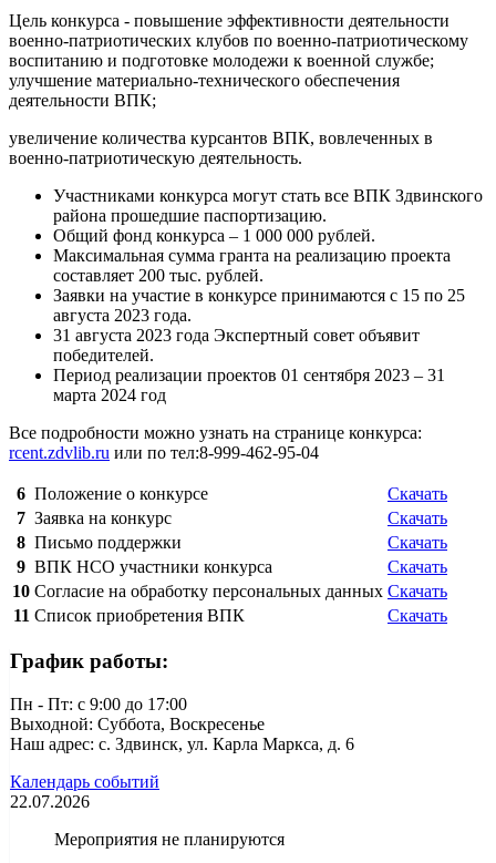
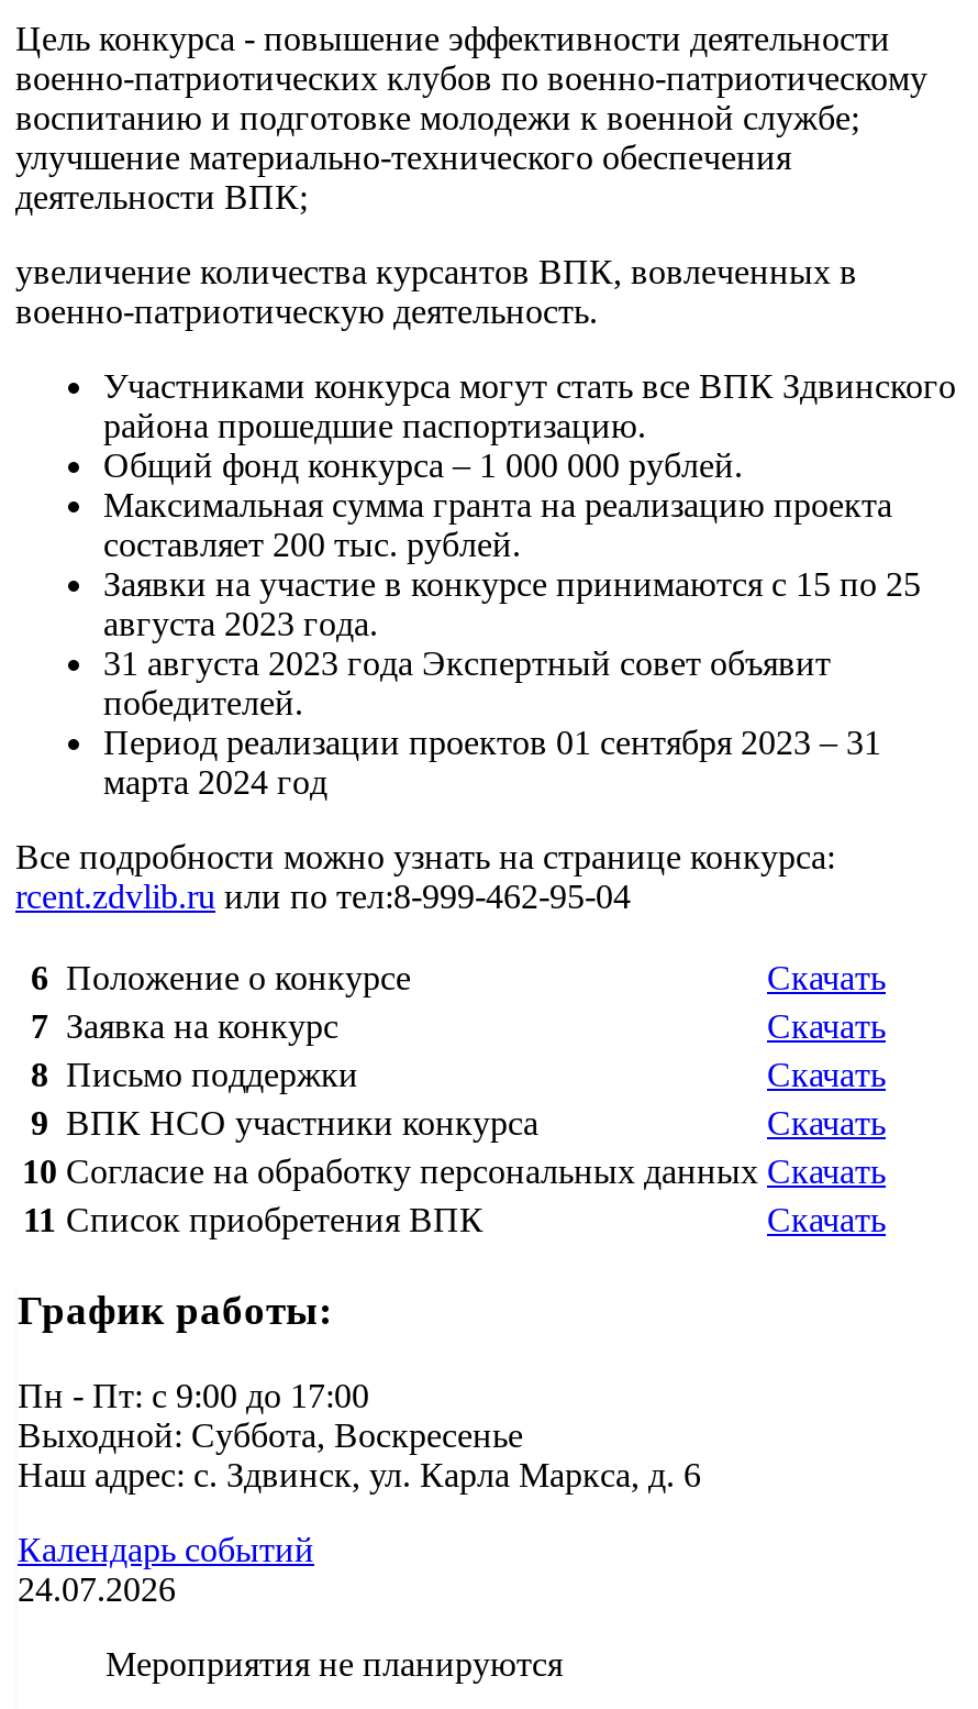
[10,792,90,811] 22.07.2026 -> [18,1571,176,1608] 24.07.2026

